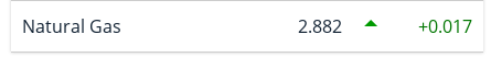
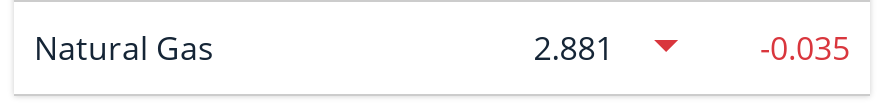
[298,14,342,38] 2.882 -> [534,26,614,70] 2.881
[428,14,472,38] 0.017 -> [760,26,850,70] -0.035

